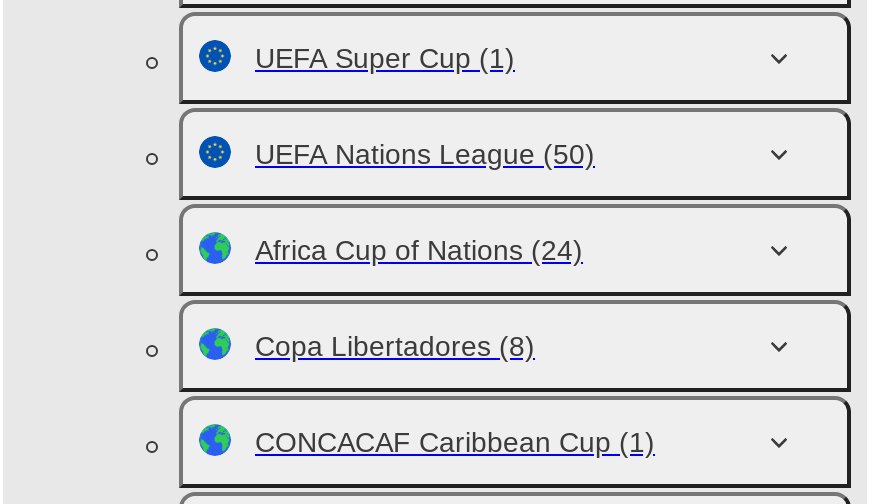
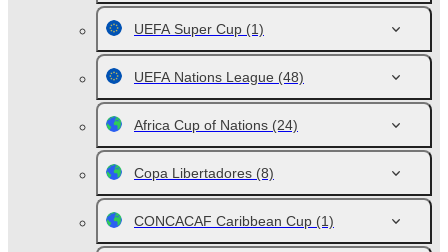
[255,138,595,170] UEFA Nations League (50) -> [134,69,304,85] UEFA Nations League (48)

